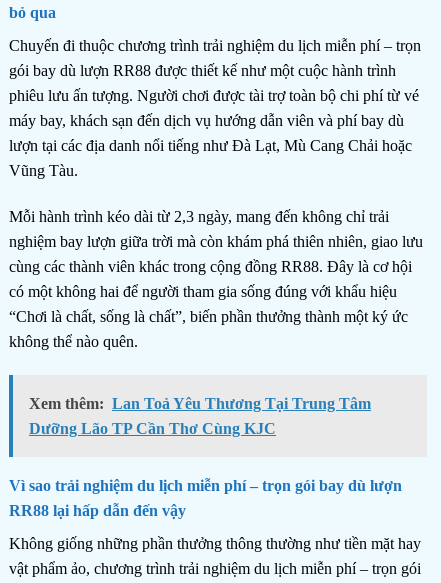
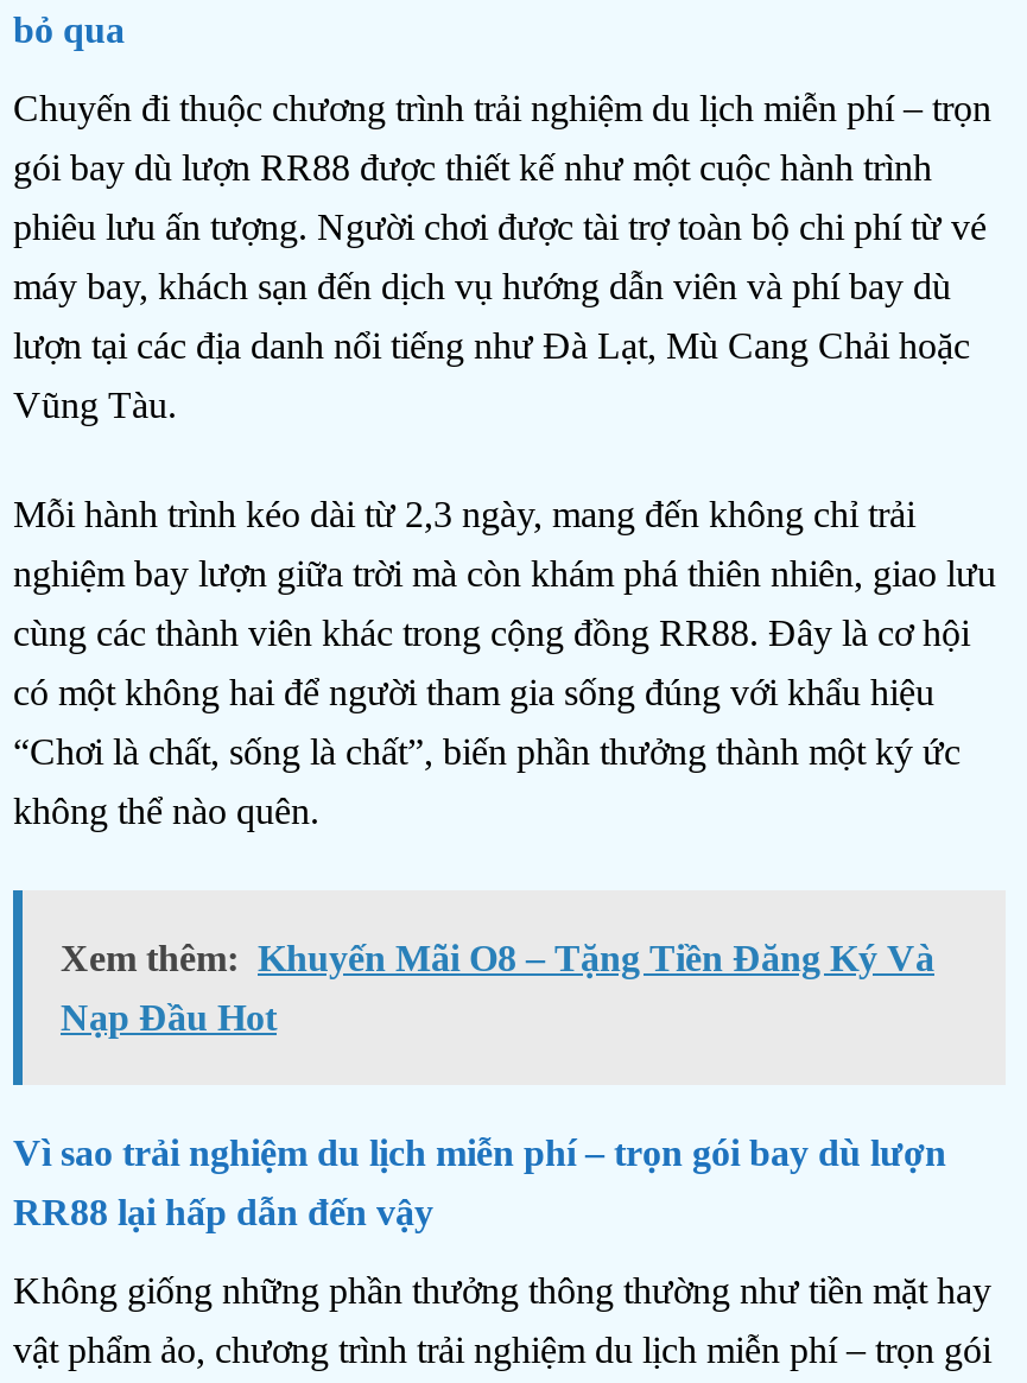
[29,395,371,412] Xem thêm: Lan Toả Yêu Thương Tại Trung Tâm -> [61,938,934,978] Xem thêm: Khuyến Mãi O8 – Tặng Tiền Đăng Ký Và
[29,420,276,437] Dưỡng Lão TP Cần Thơ Cùng KJC -> [61,997,277,1037] Nạp Đầu Hot

